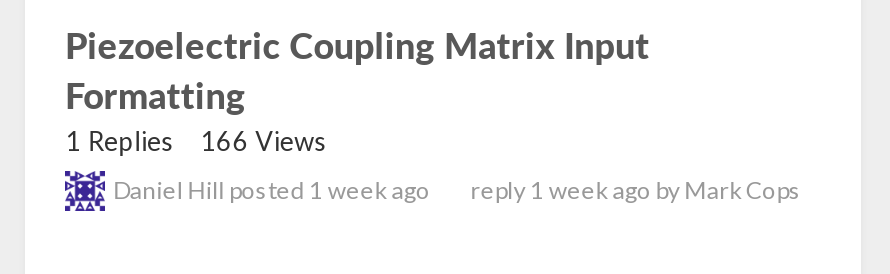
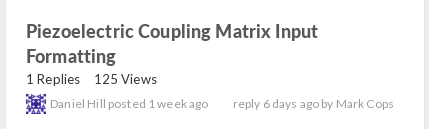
[65,126,327,158] 1 Replies 166 Views -> [26,71,157,87] 1 Replies 125 Views
[470,176,801,206] reply 1 week ago by Mark Cops -> [233,96,394,111] reply 6 days ago by Mark Cops

